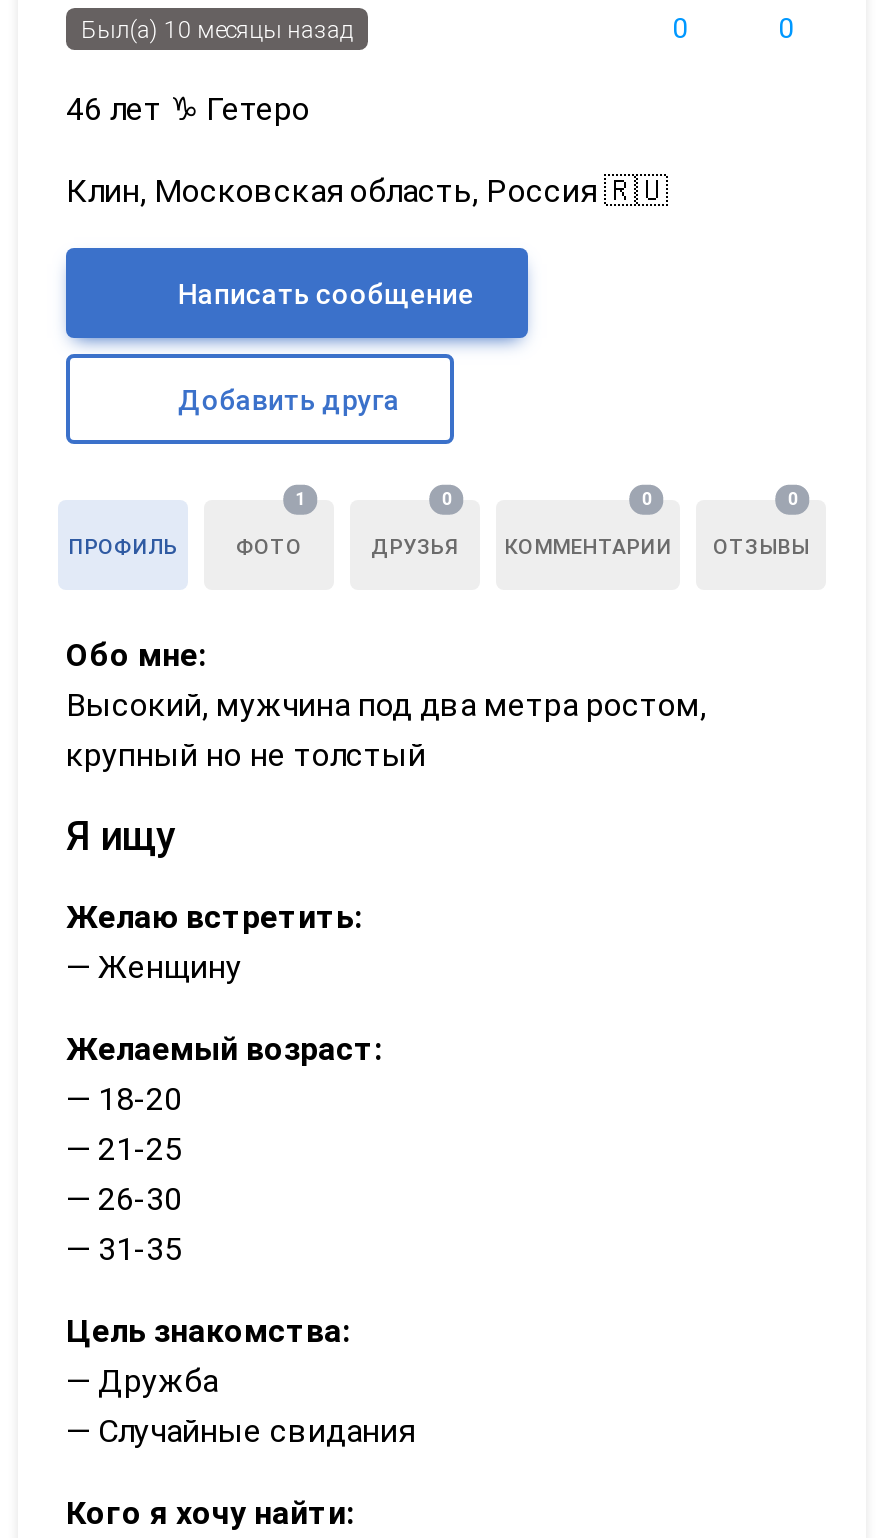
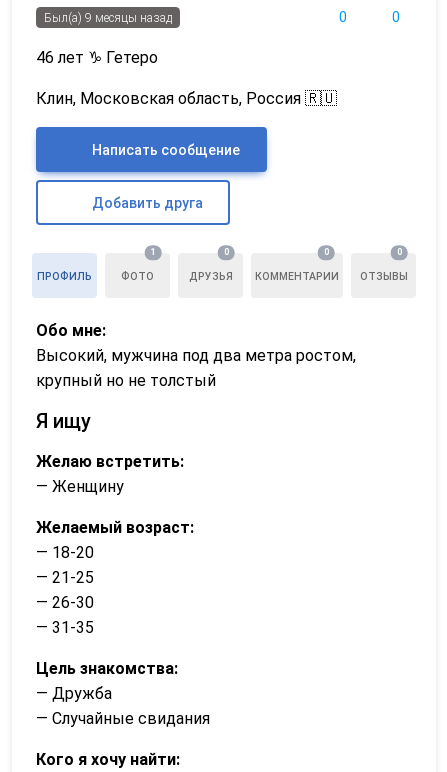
[82,15,352,43] Был(а) 10 месяцы назад -> [44,11,172,25] Был(а) 9 месяцы назад

